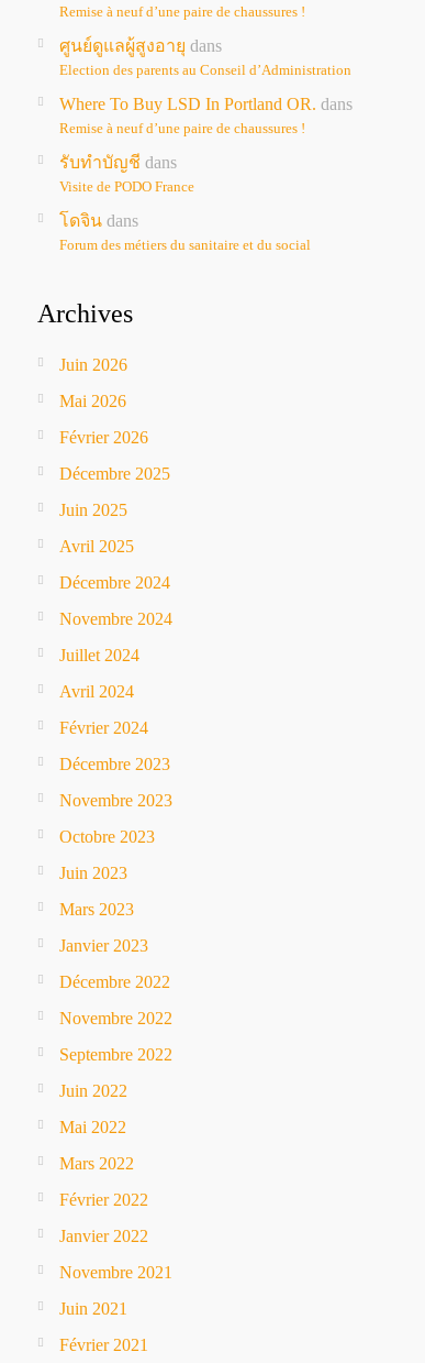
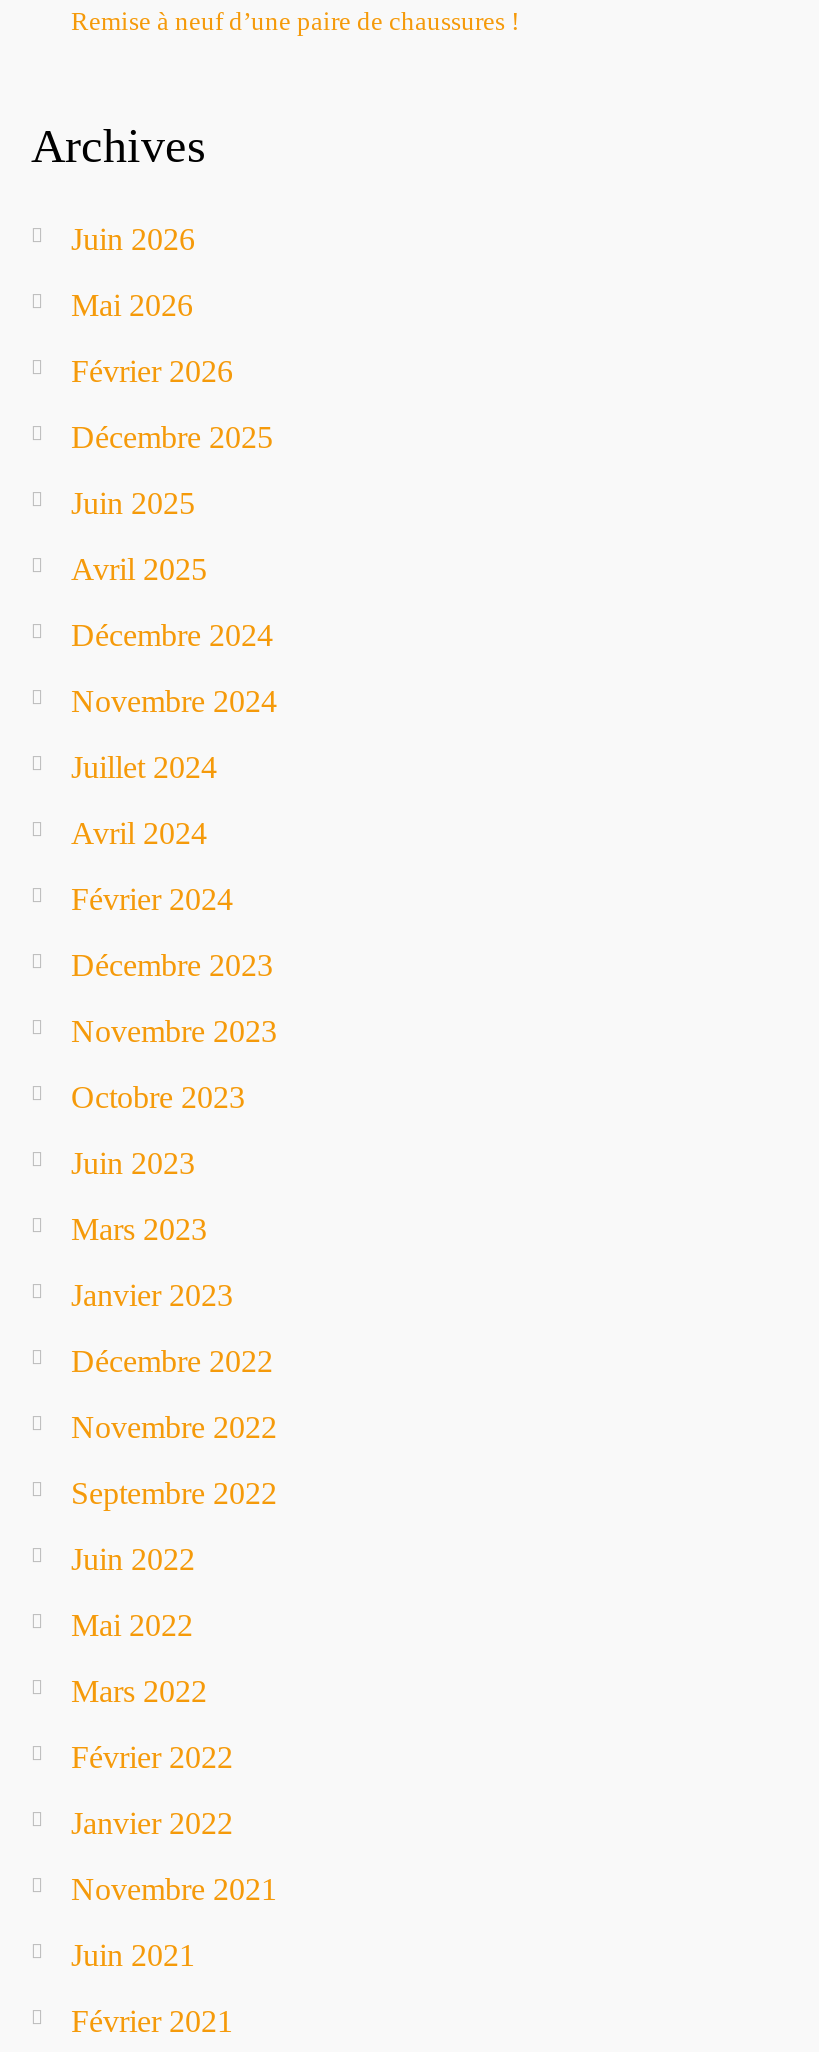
[59,36,353,253] ศูนย์ดูแลผู้สูงอายุdans | Election des parents au Conseil d’Administration | Where To Buy LSD In Portland OR. dans | Remise à neuf d’une paire de chaussures ! | รับทำบัญชีdans | Visite de PODO France | โดจินdans | Forum des métiers du sanitaire et du social -> none

